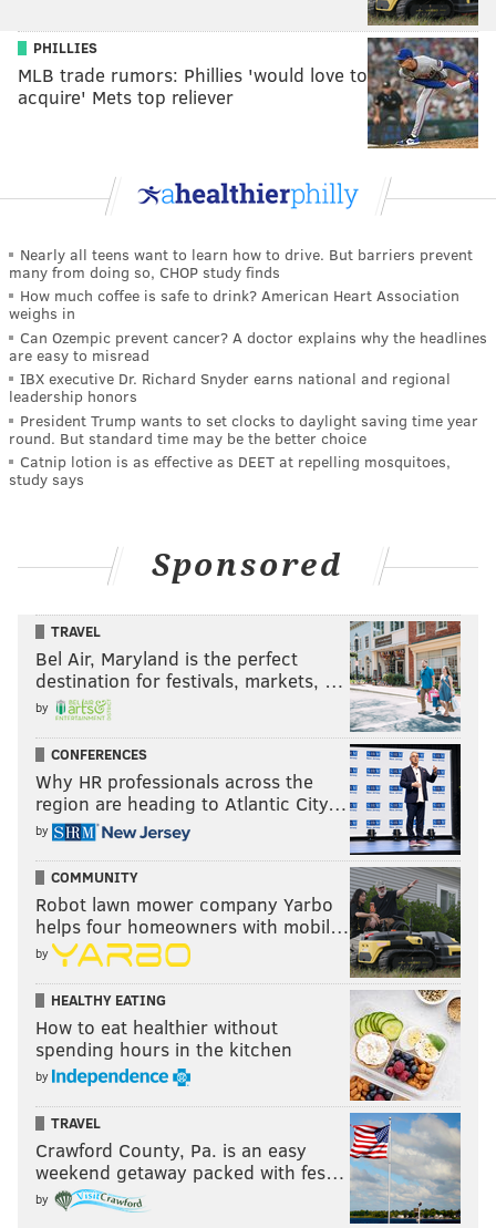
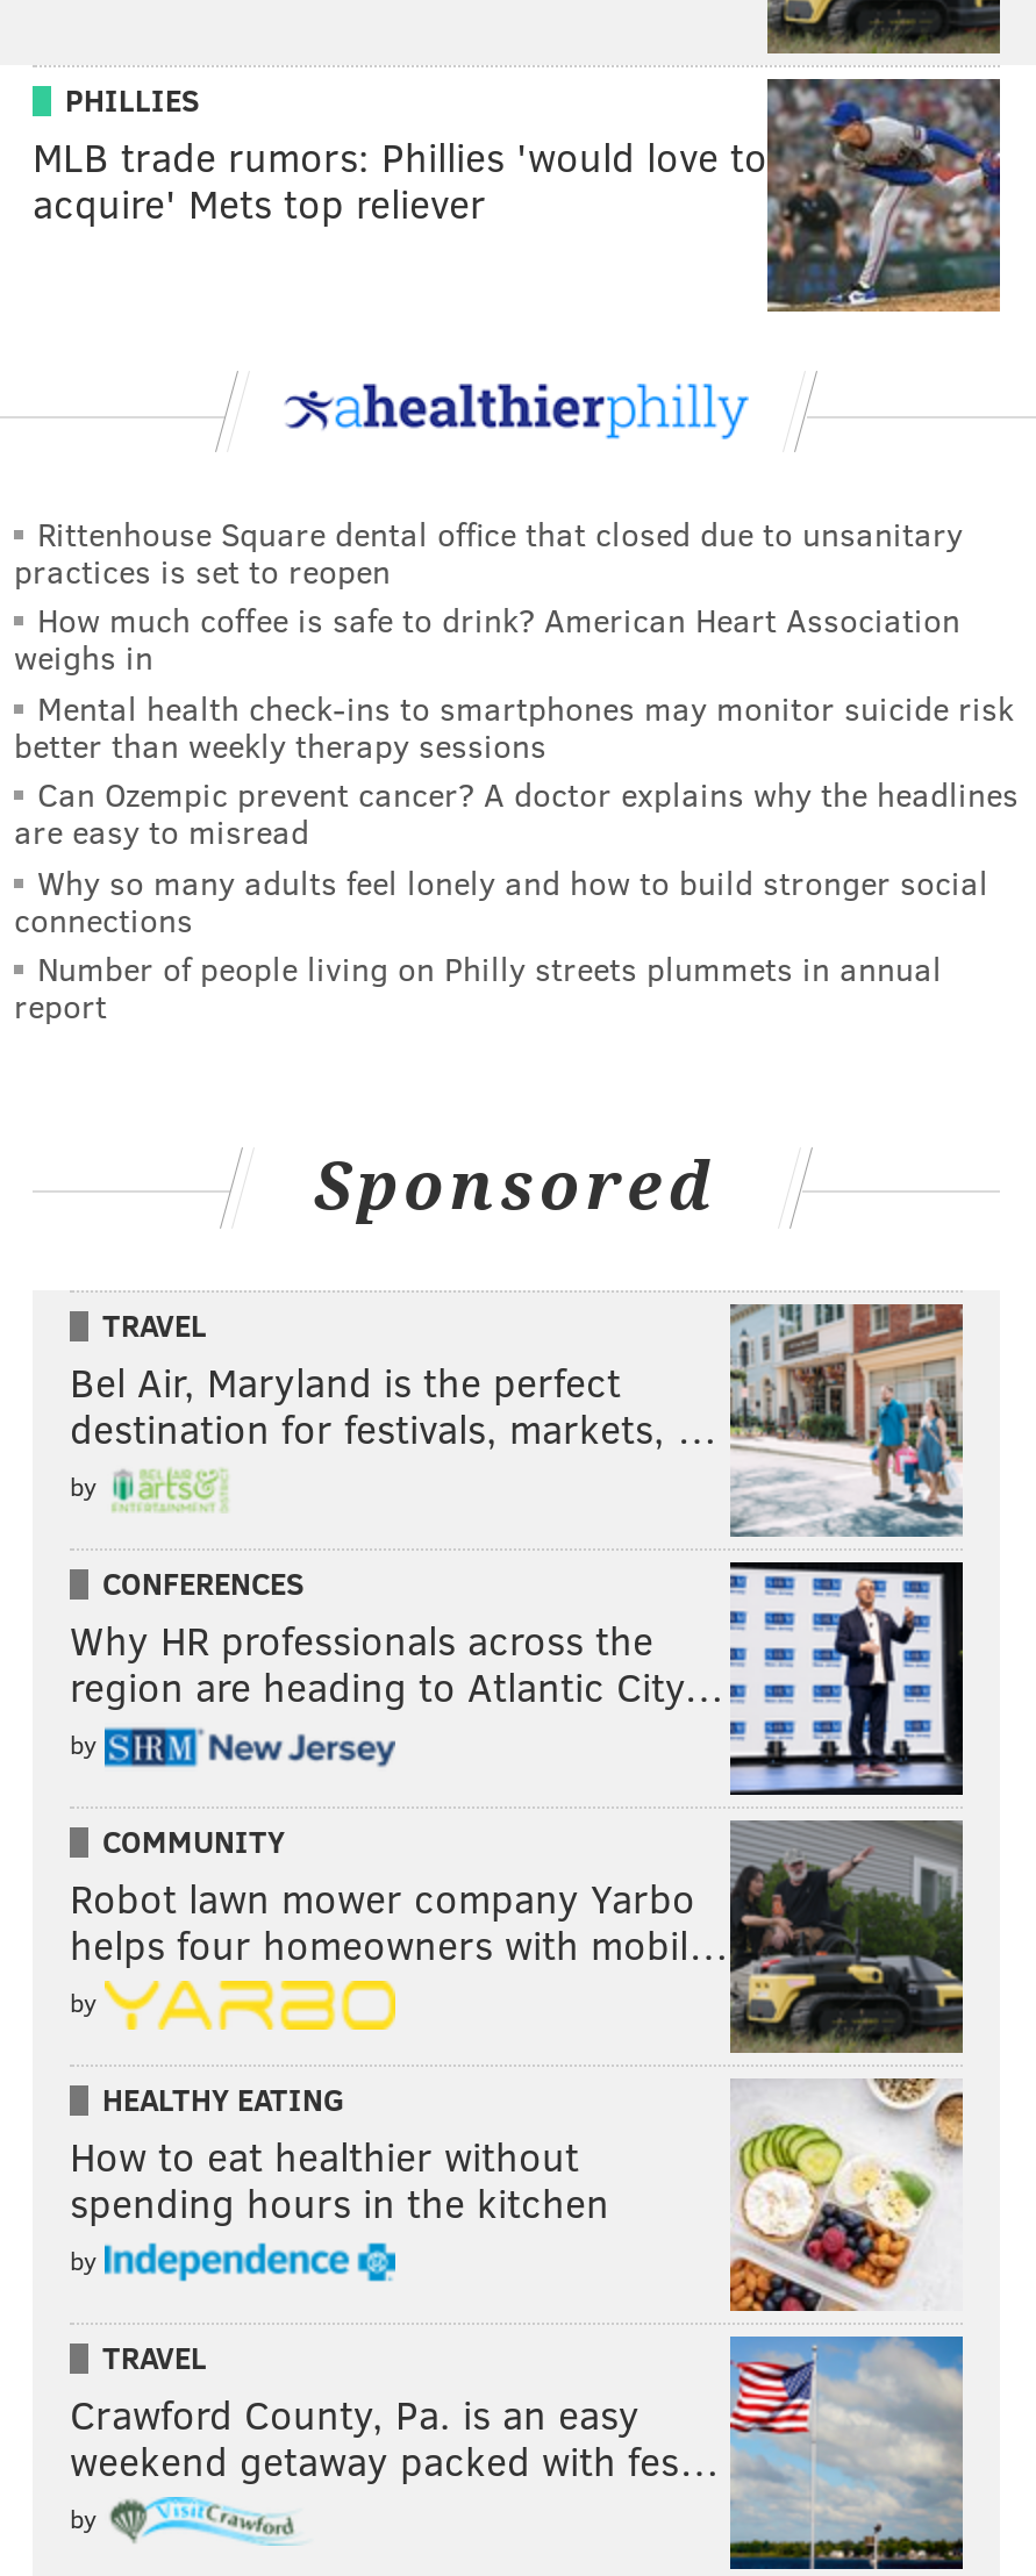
[9,243,473,282] Nearly all teens want to learn how to drive. But barriers prevent | many from doing so, CHOP study finds -> [14,510,963,592] Rittenhouse Square dental office that closed due to unsanitary | practices is set to reopen
none -> [14,685,1014,767] Mental health check-ins to smartphones may monitor suicide risk | better than weekly therapy sessions
moved [9,326,487,365] -> [14,773,1019,854]: Can Ozempic prevent cancer? A doctor explains why the headlines | are easy to misread
[9,368,478,490] IBX executive Dr. Richard Snyder earns national and regional | leadership honors | President Trump wants to set clocks to daylight saving time year | round. But standard time may be the better choice | Catnip lotion is as effective as DEET at repelling mosquitoes, | study says -> [14,860,988,1029] Why so many adults feel lonely and how to build stronger social | connections | Number of people living on Philly streets plummets in annual | report

